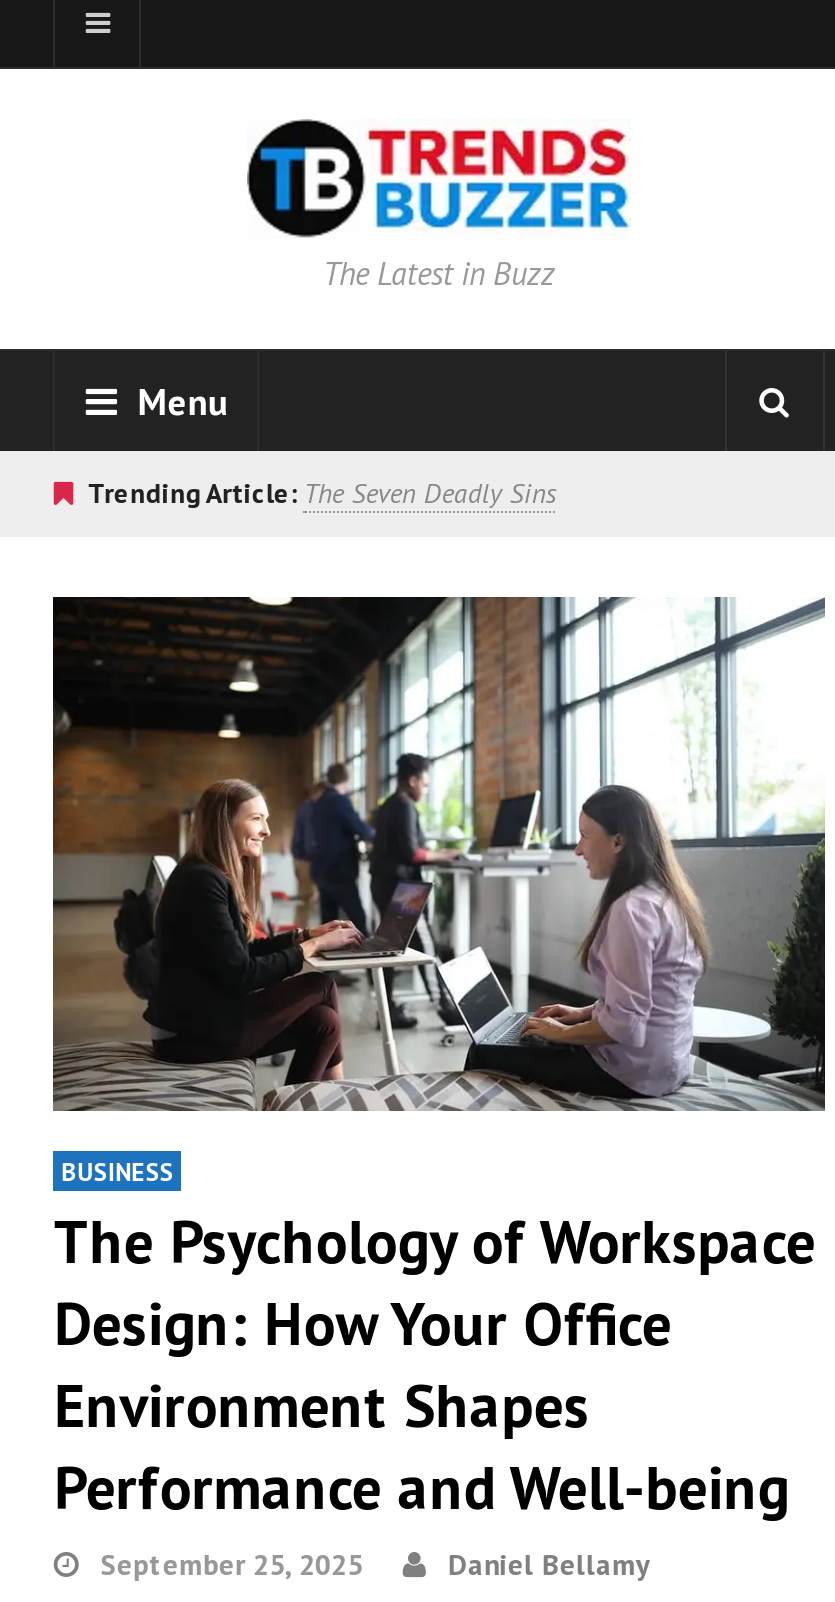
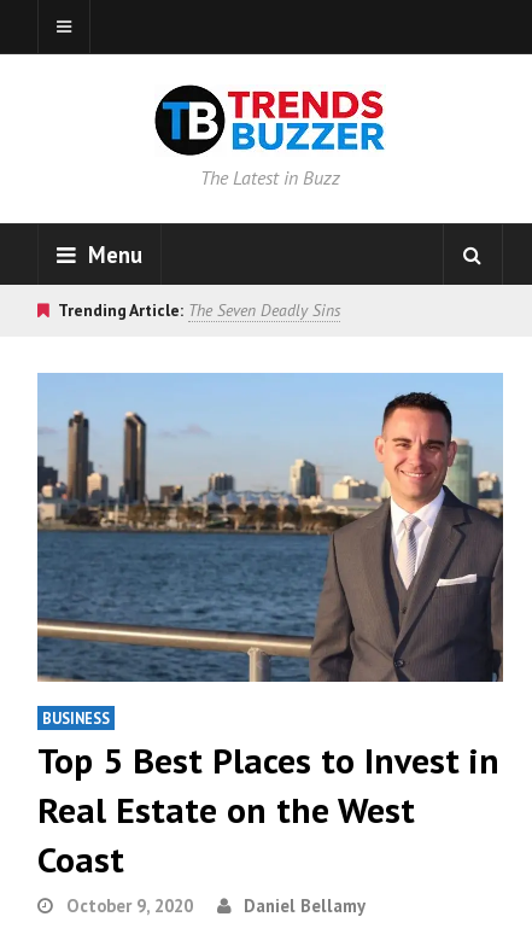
[51,595,825,1111] [image] -> [37,372,504,683] [image]
[54,1202,816,1582] The Psychology of Workspace | Design: How Your Office | Environment Shapes | Performance and Well-being | September 25, 2025 -> [38,738,500,917] Top 5 Best Places to Invest in | Real Estate on the West | Coast | October 9, 2020

